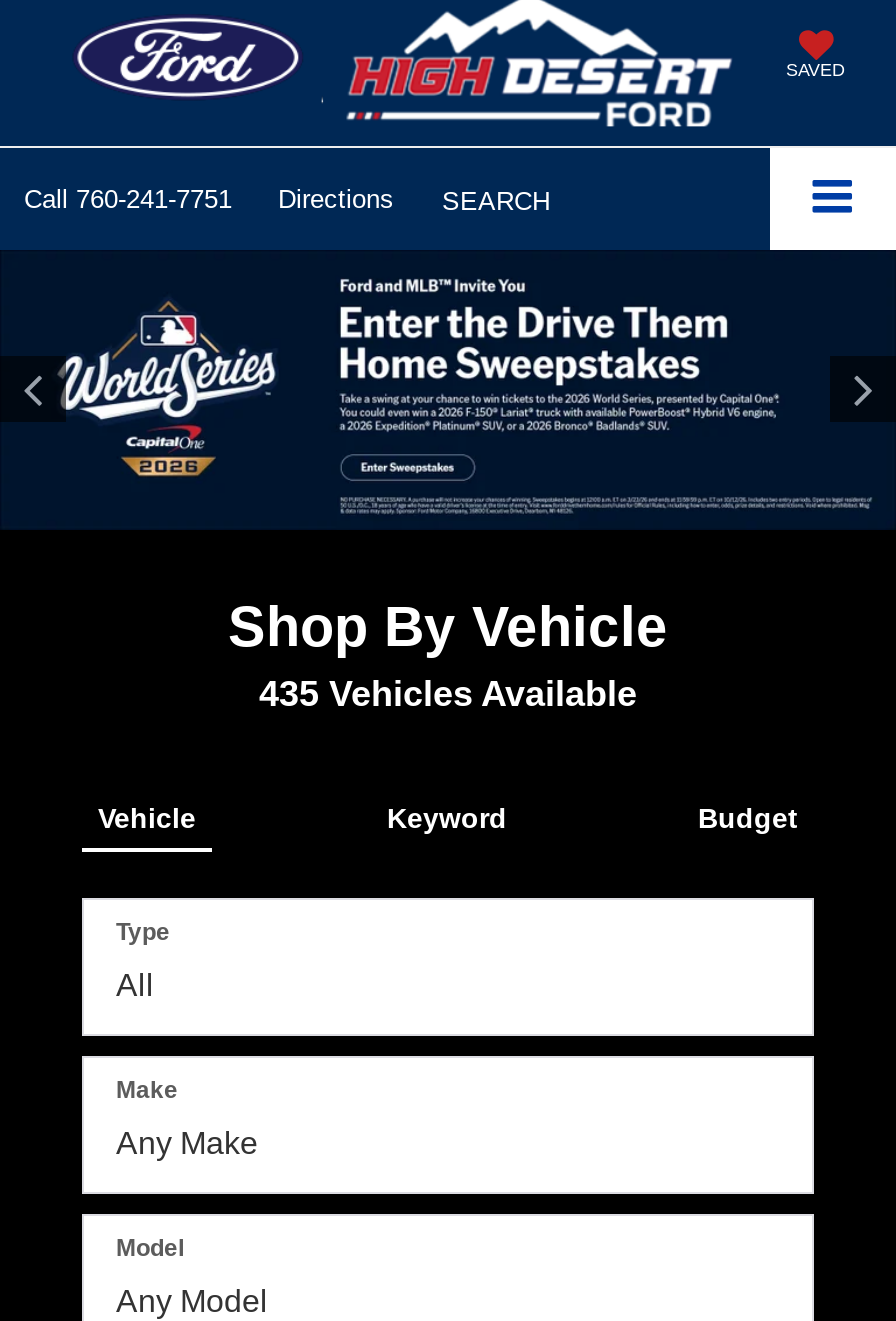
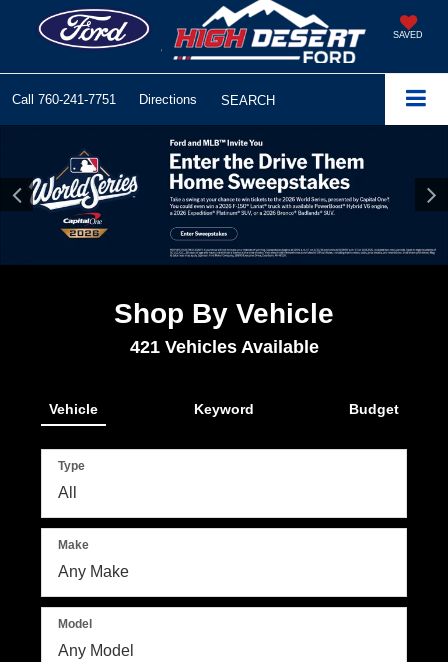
[259,674,637,714] 435 Vehicles Available -> [129,337,318,357] 421 Vehicles Available

